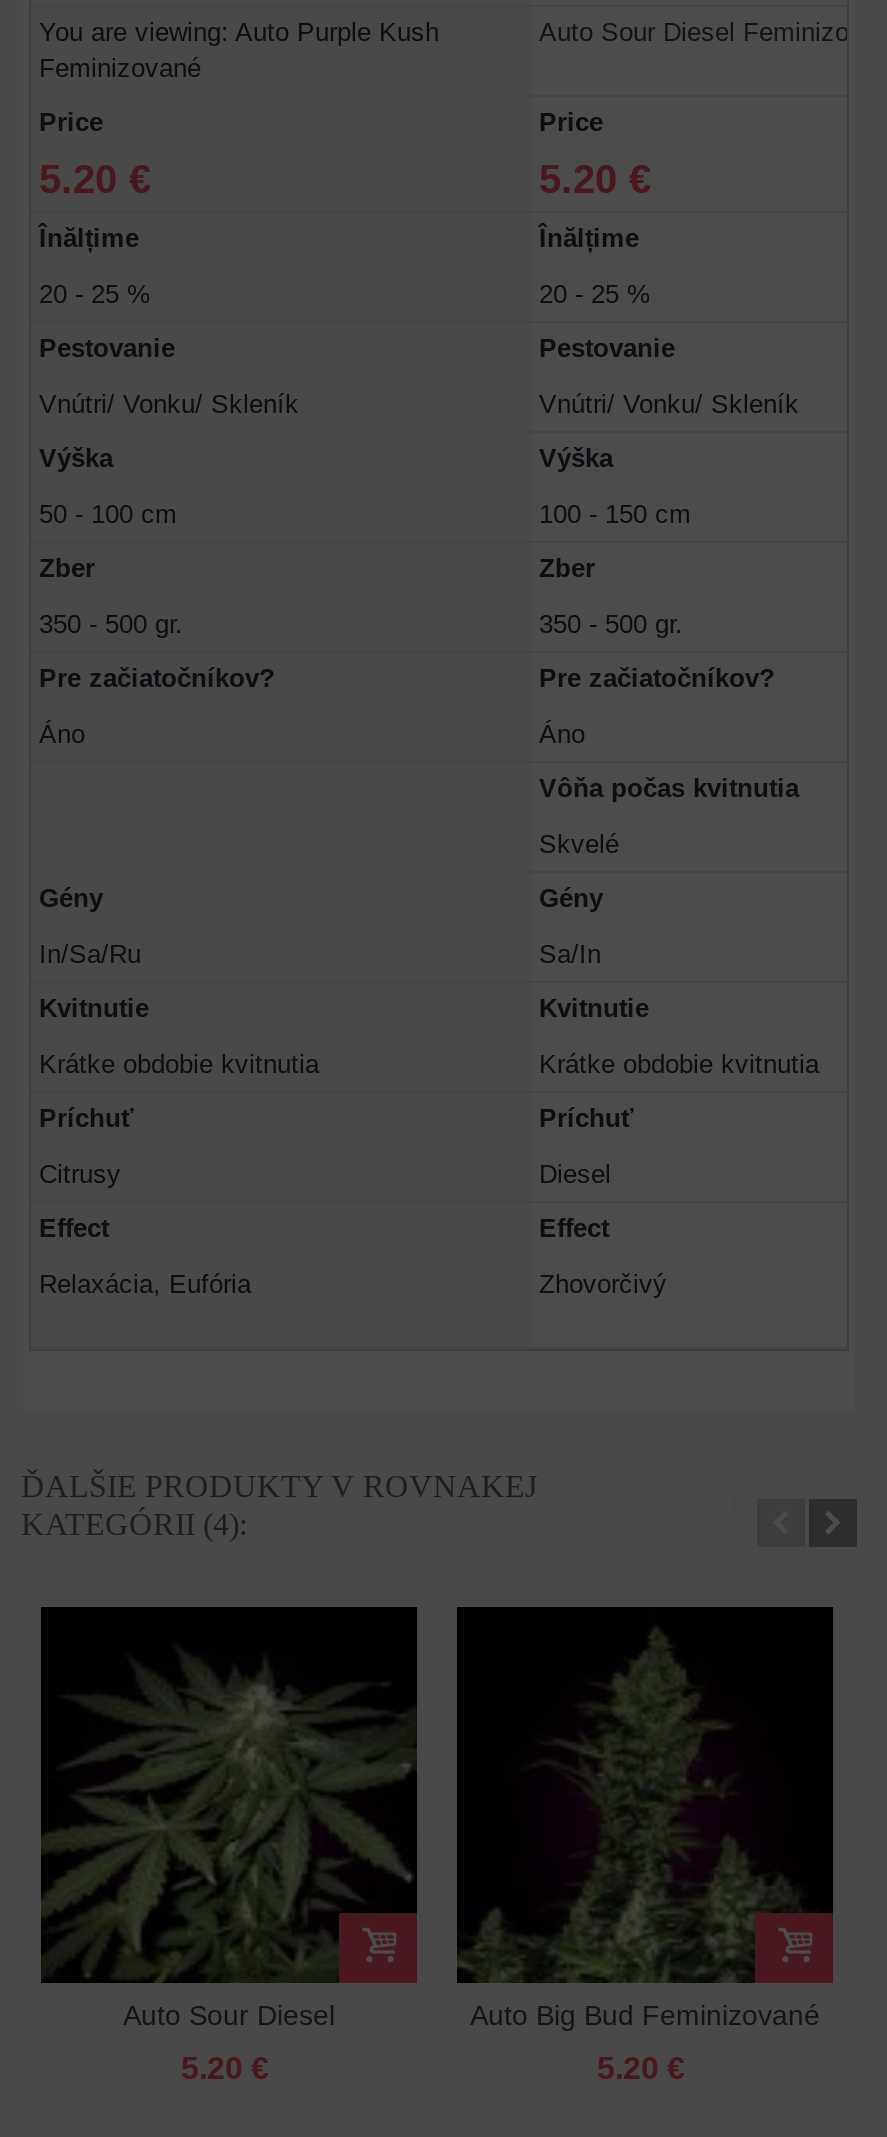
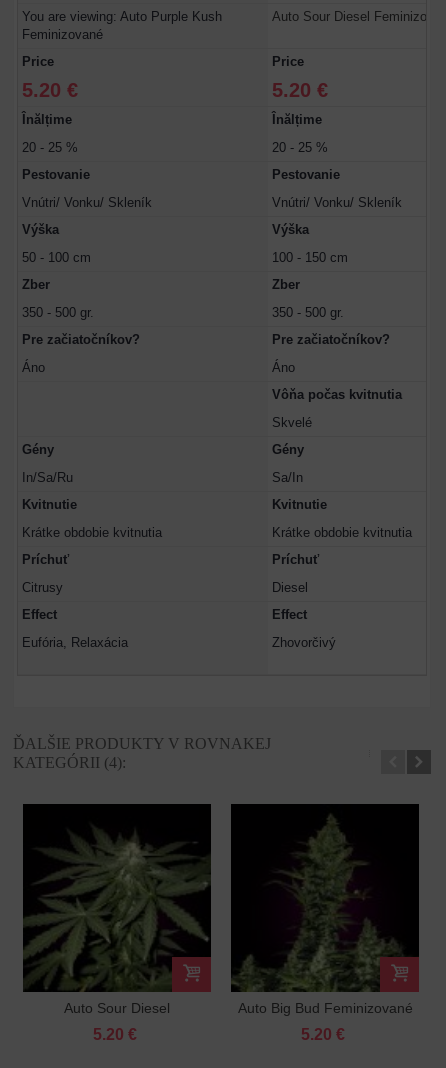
[39,1269,251,1299] Relaxácia, Eufória -> [22,635,128,650] Eufória, Relaxácia

